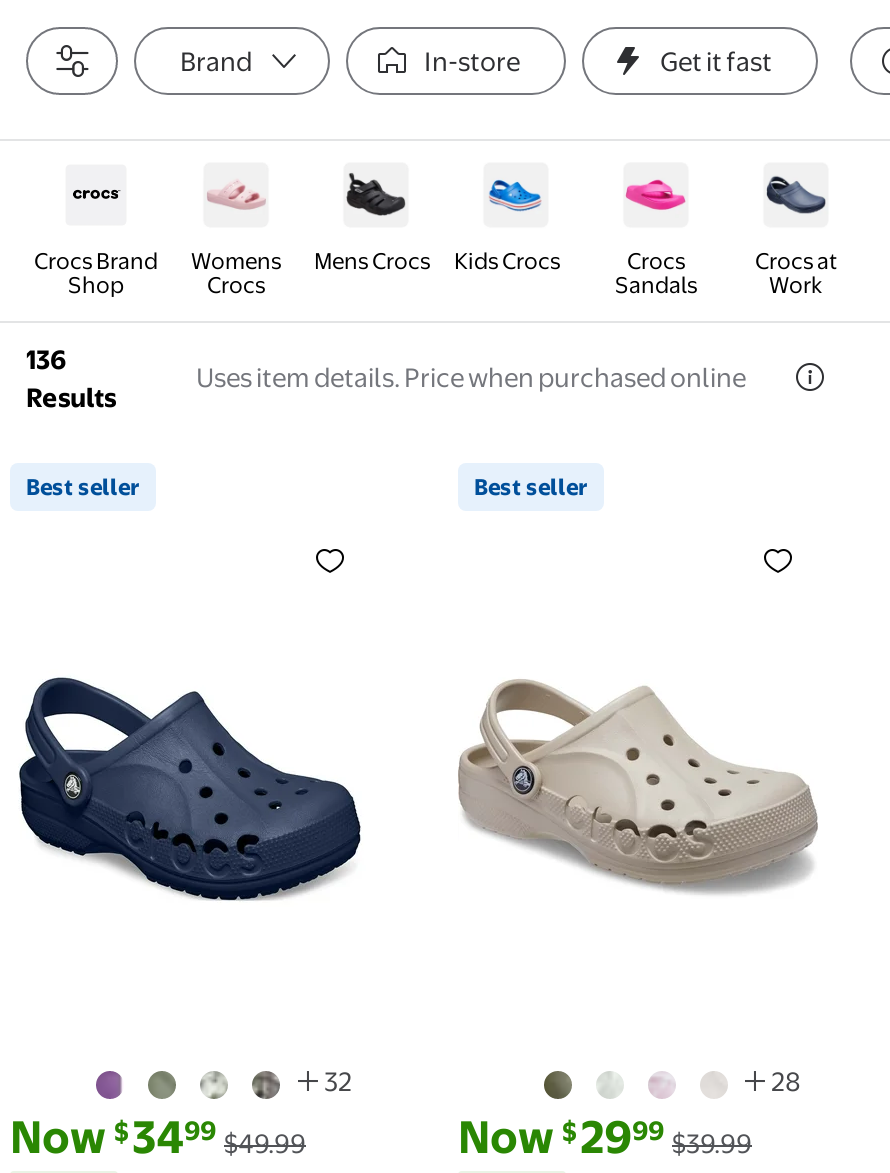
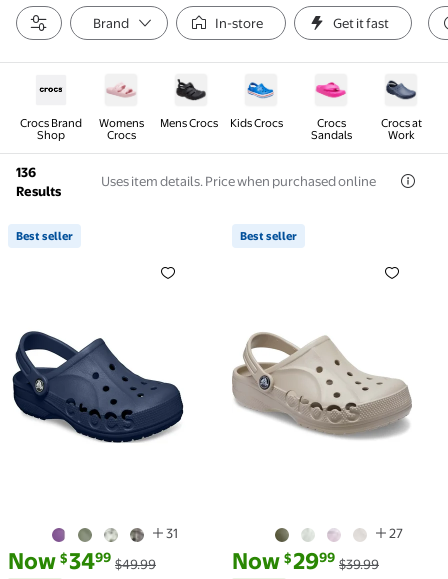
[324,1066,352,1098] 32 -> [166,526,178,542] 31
[771,1066,801,1098] 28 -> [389,526,403,542] 27

